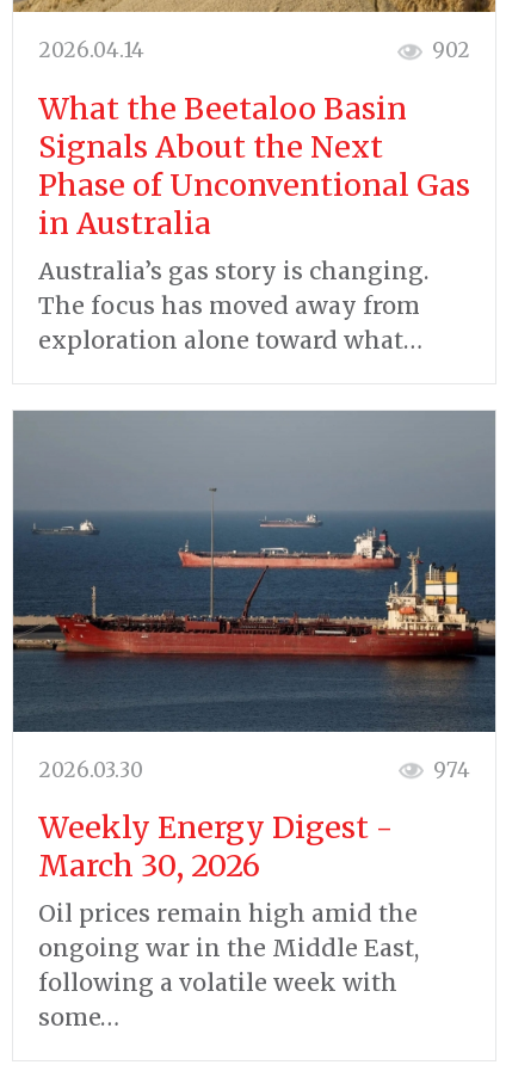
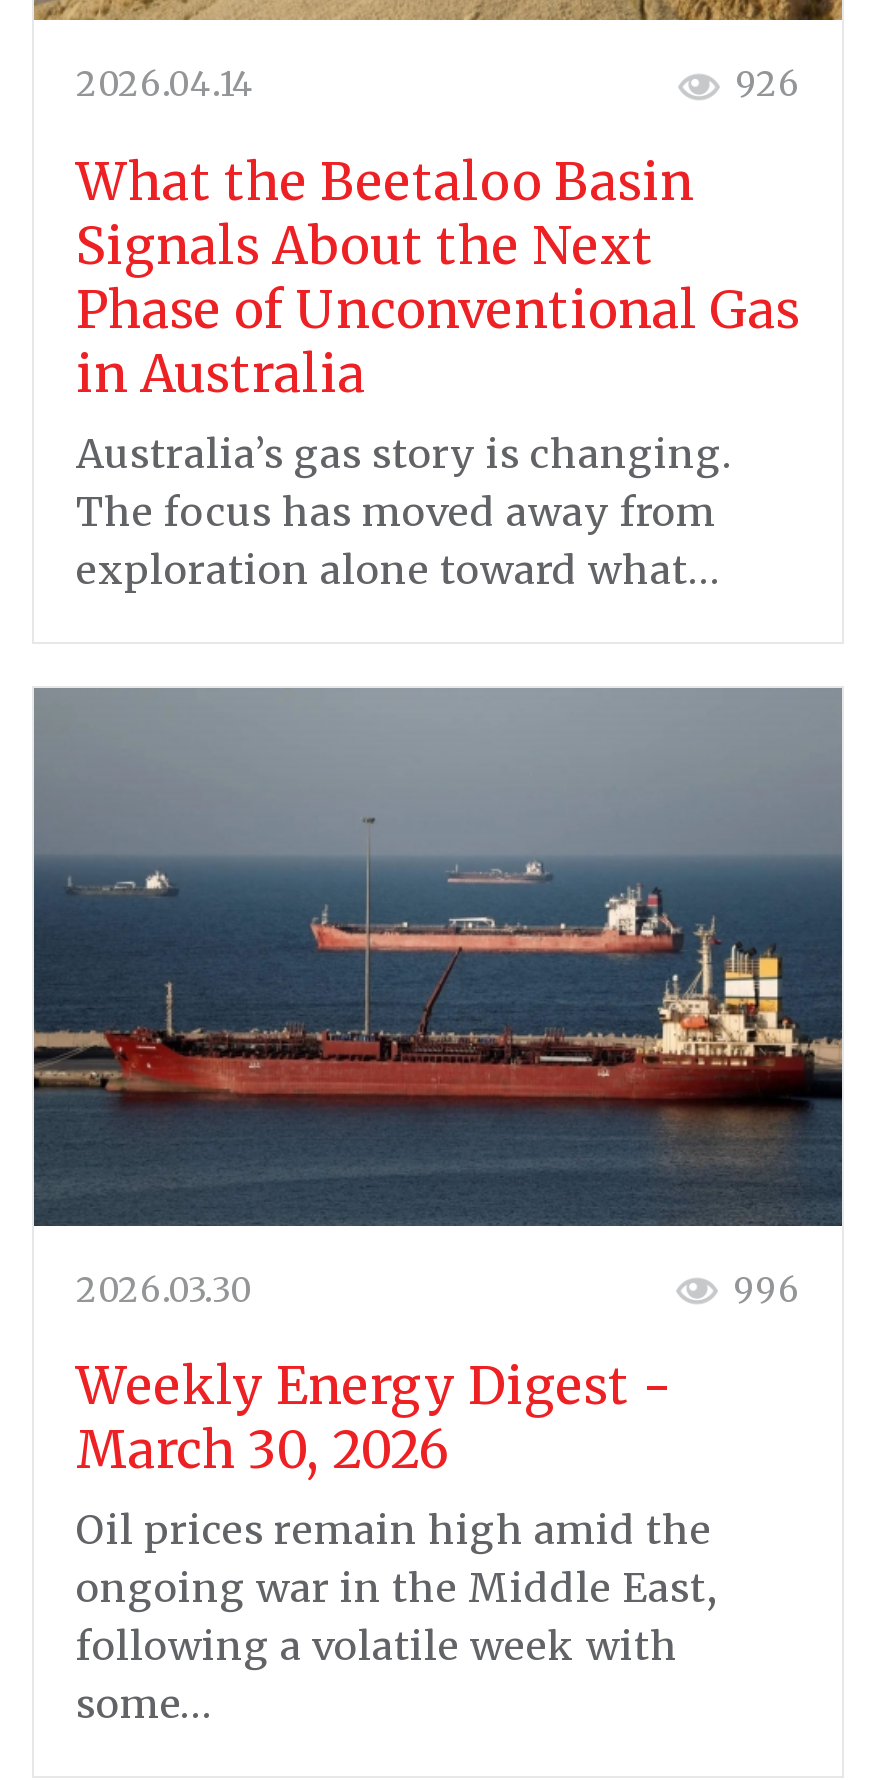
[432,37,470,63] 902 -> [736,62,800,106] 926
[433,756,470,783] 974 -> [734,1267,800,1311] 996

